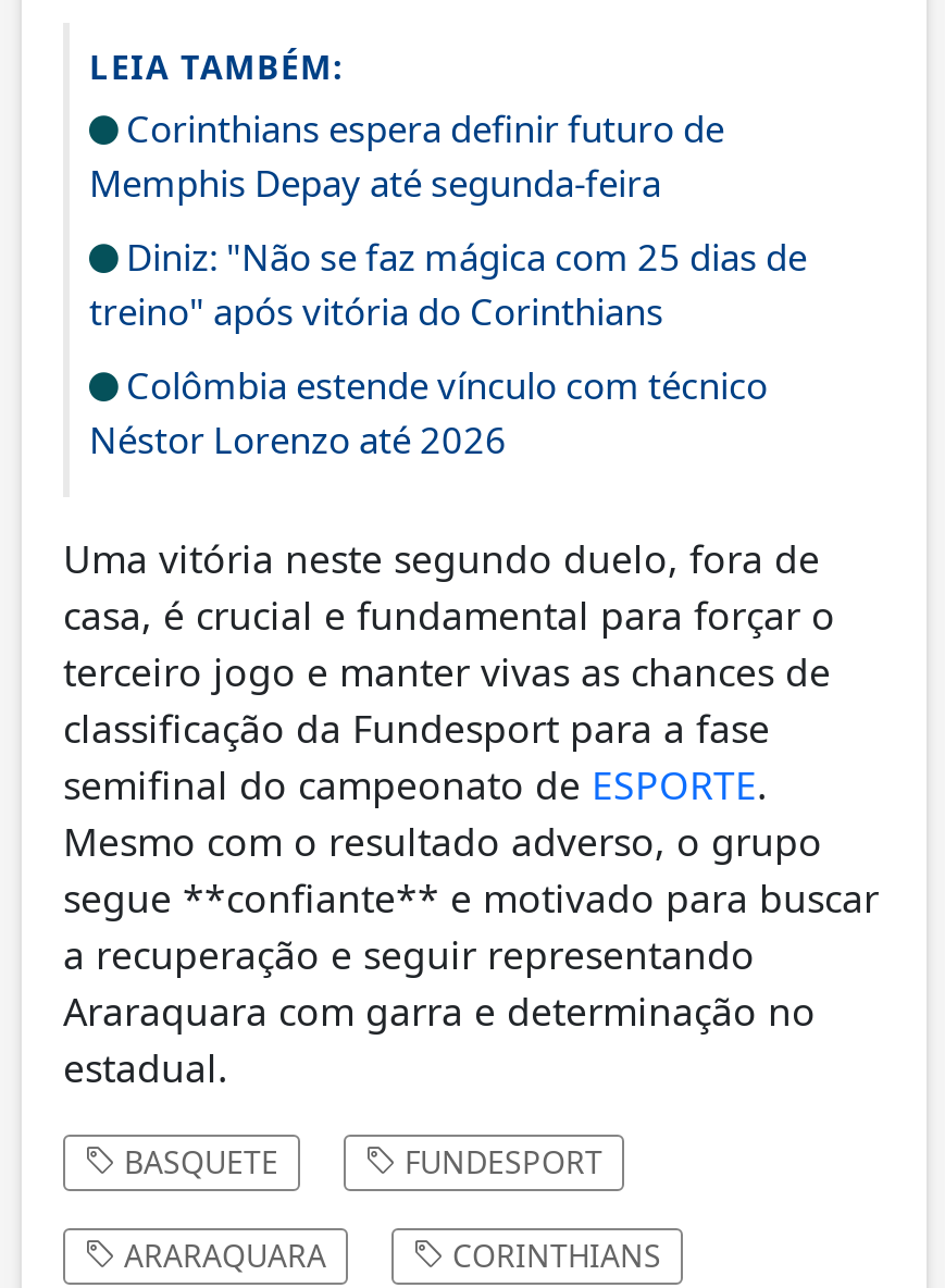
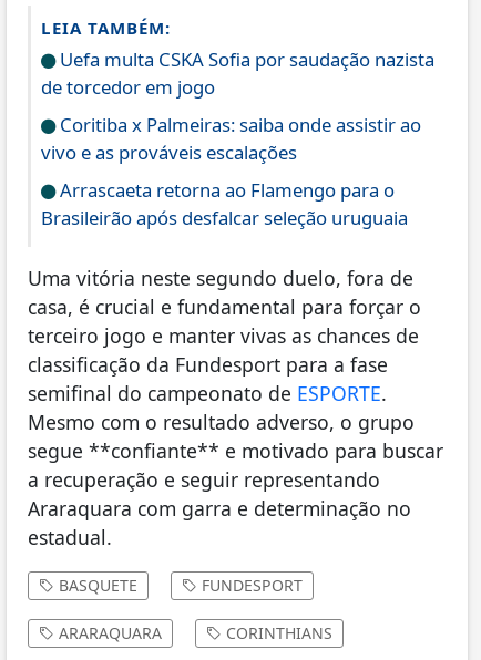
[89,103,724,208] Corinthians espera definir futuro de | Memphis Depay até segunda-feira -> [41,46,434,100] Uefa multa CSKA Sofia por saudação nazista | de torcedor em jogo
[89,231,807,336] Diniz: "Não se faz mágica com 25 dias de | treino" após vitória do Corinthians -> [41,112,421,165] Coritiba x Palmeiras: saiba onde assistir ao | vivo e as prováveis escalações
[89,360,768,464] Colômbia estende vínculo com técnico | Néstor Lorenzo até 2026 -> [41,177,408,230] Arrascaeta retorna ao Flamengo para o | Brasileirão após desfalcar seleção uruguaia

